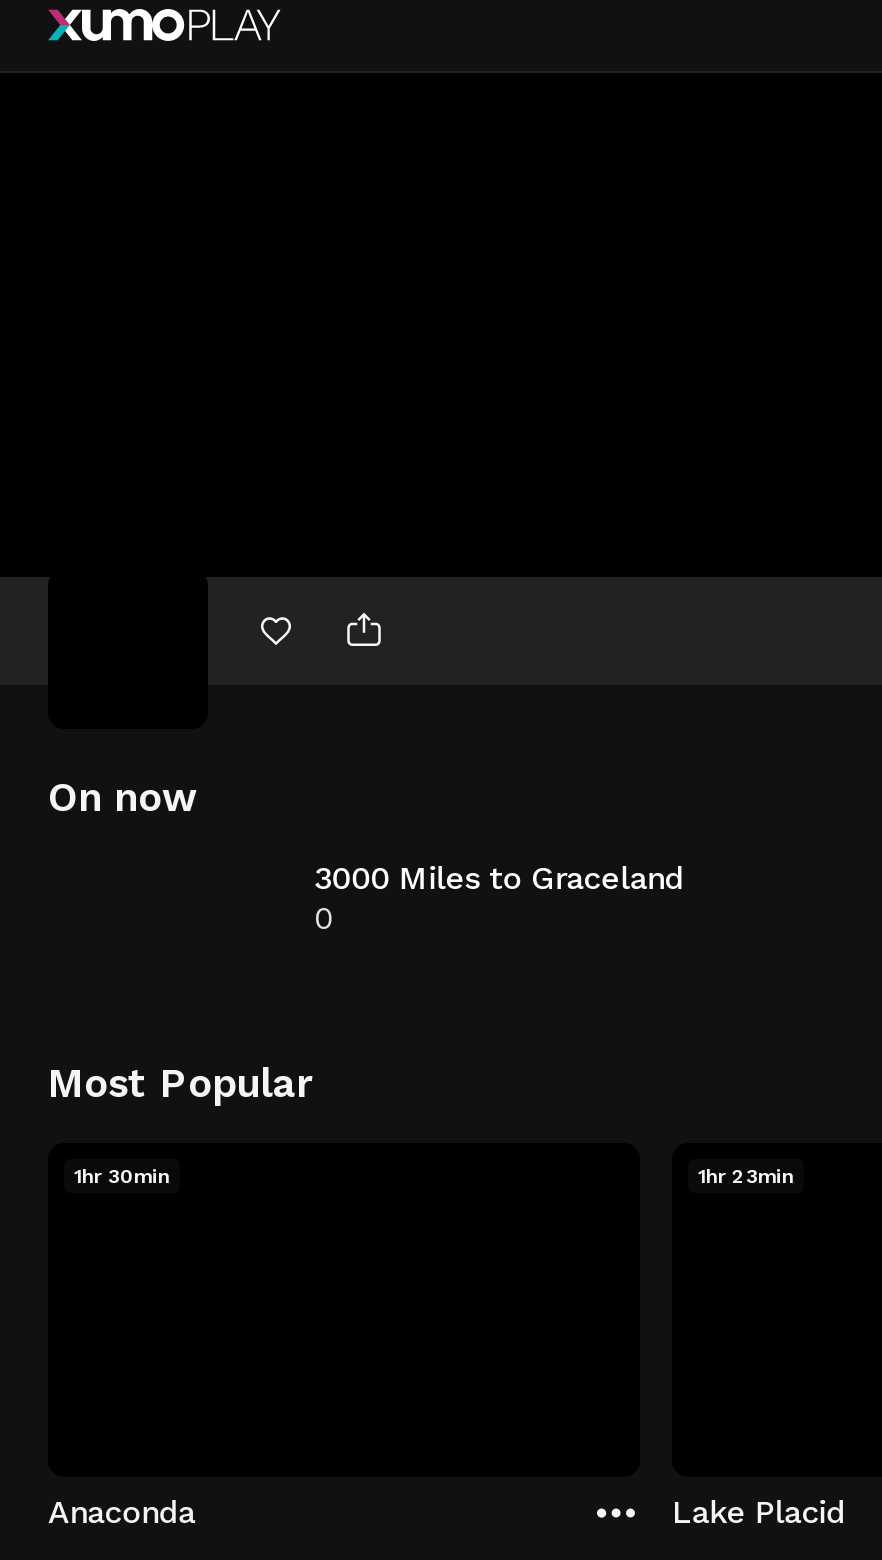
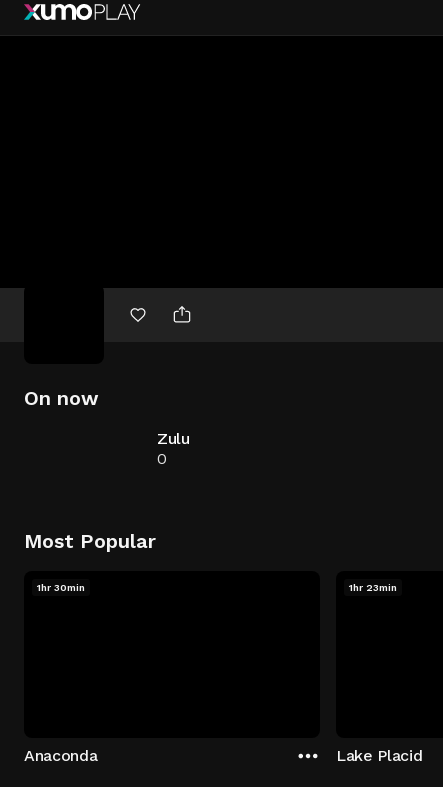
[314,859,683,897] 3000 Miles to Graceland -> [157,429,190,448] Zulu

